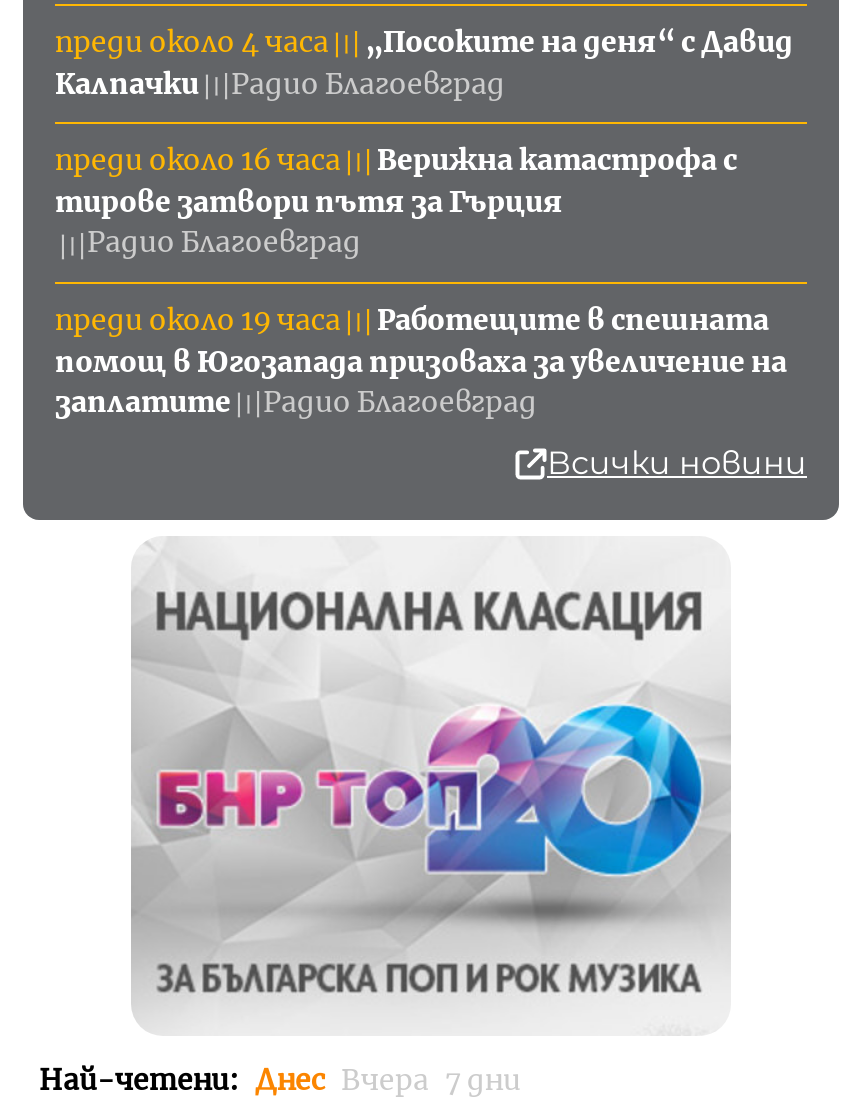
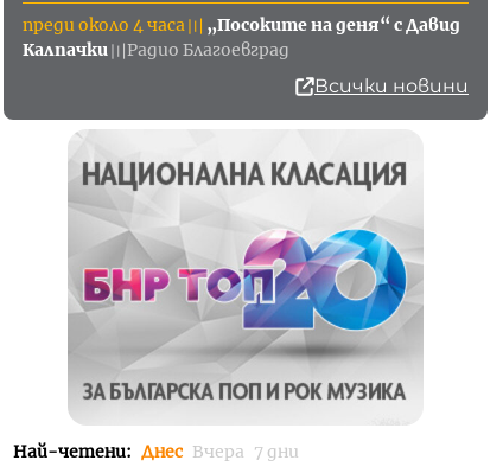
[55,143,787,421] преди около 16 часа 〣 Верижна катастрофа с | тирове затвори пътя за Гърция | 〣Радио Благоевград | преди около 19 часа 〣 Работещите в спешната | помощ в Югозапада призоваха за увеличение на | заплатите 〣Радио Благоевград -> none

